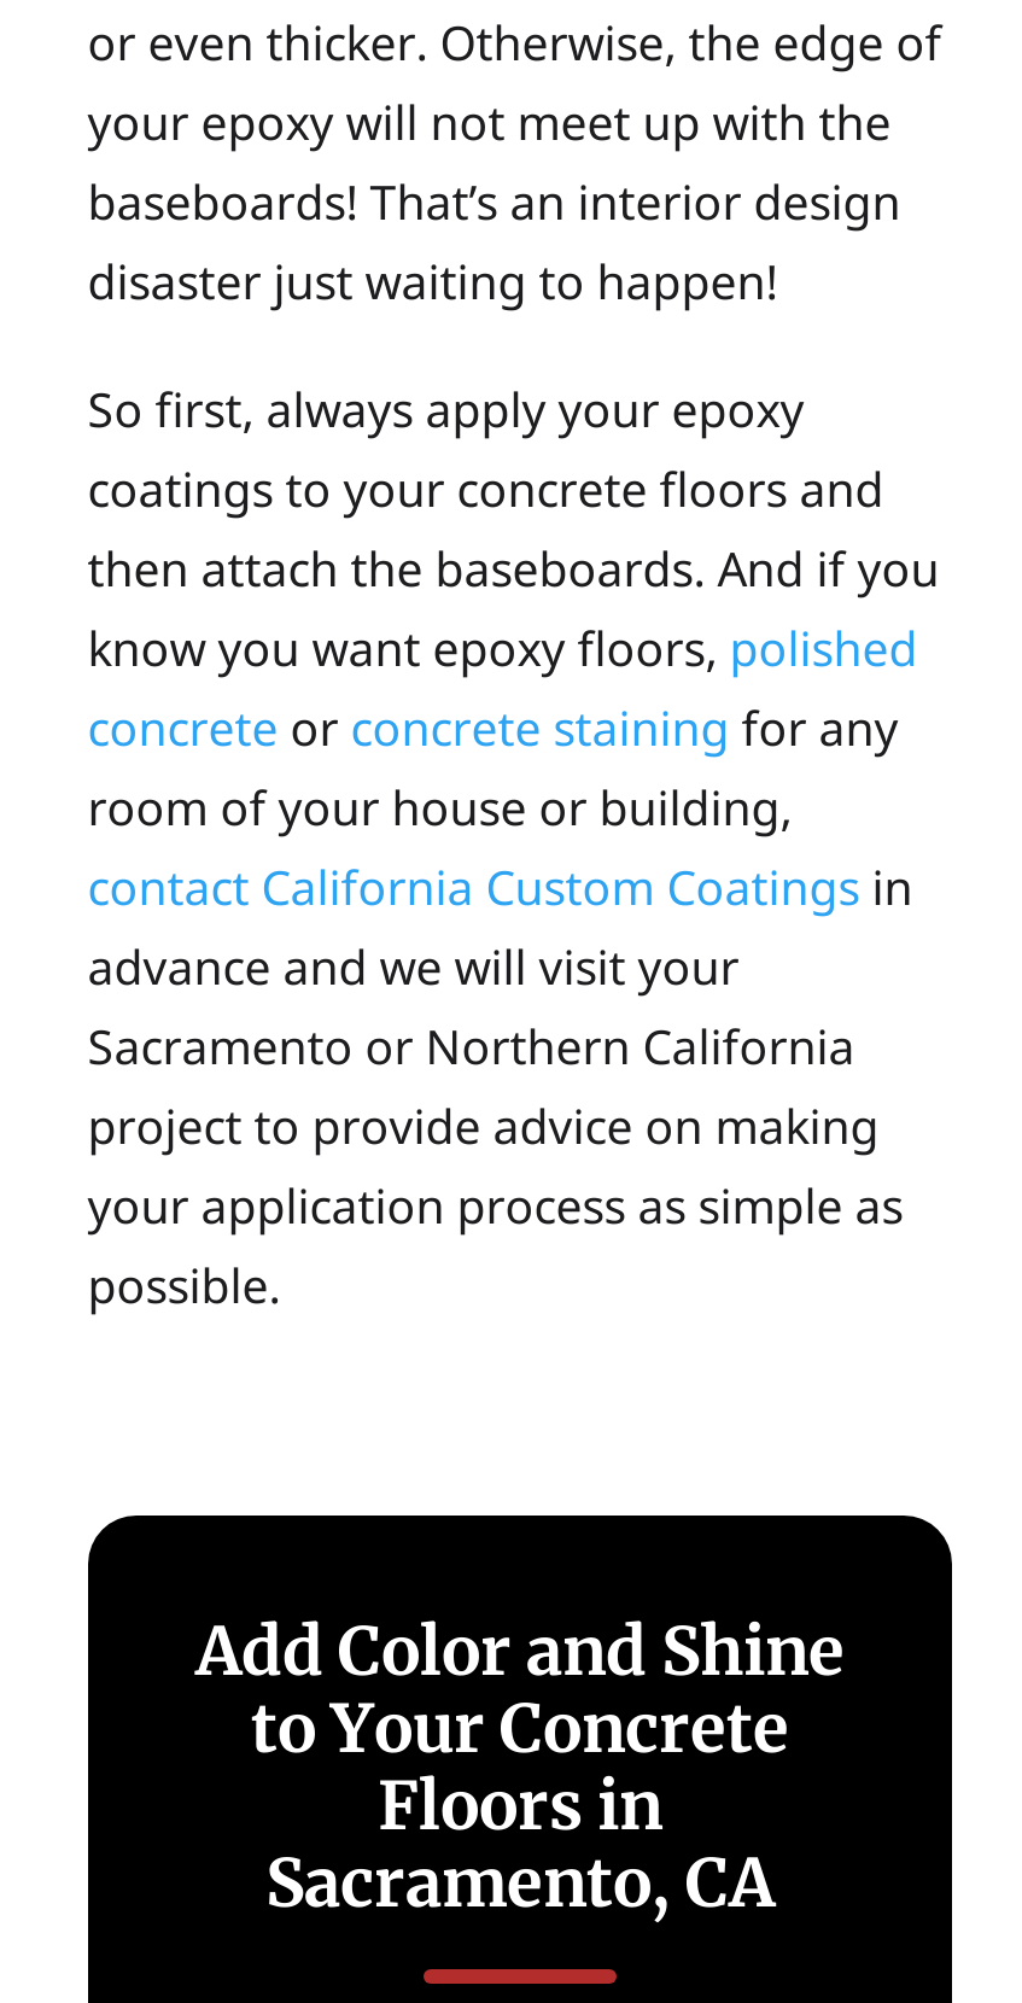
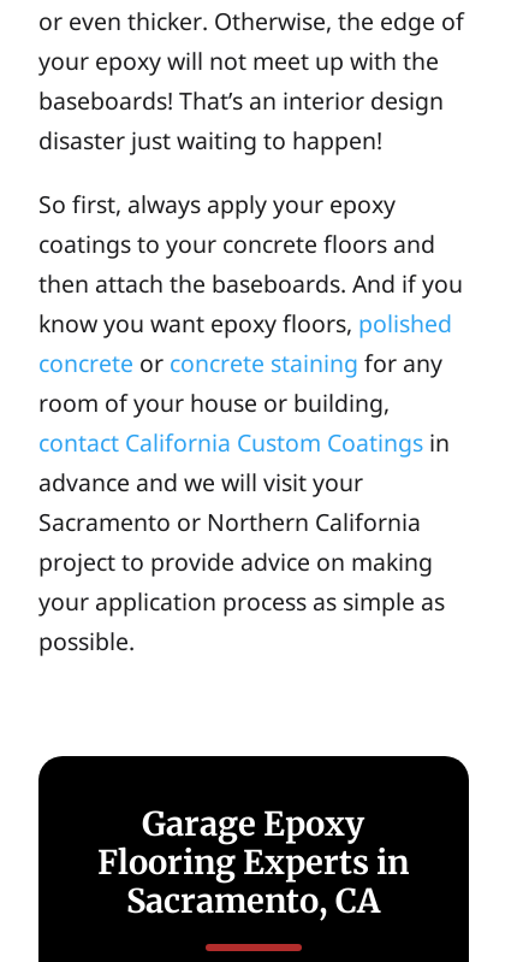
[195,1610,845,1847] Add Color and Shine | to Your Concrete | Floors in -> [98,803,409,883] Garage Epoxy | Flooring Experts in

